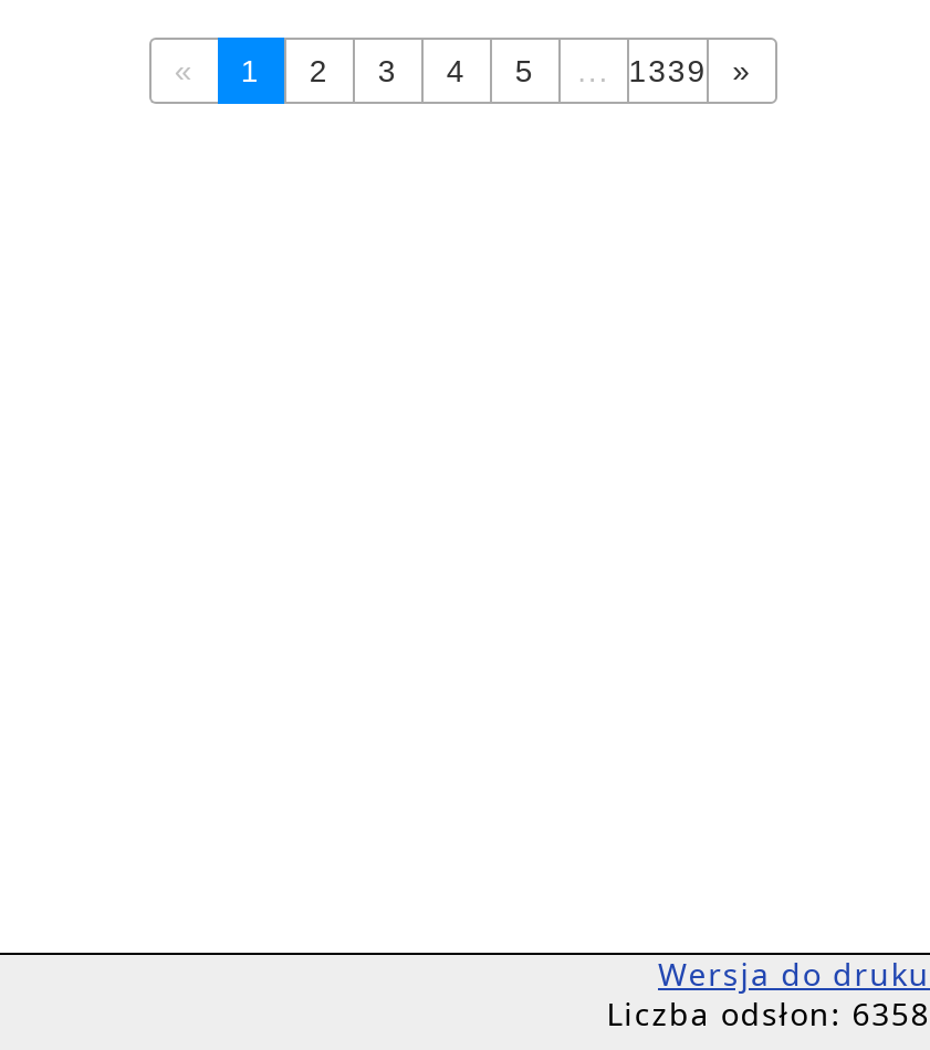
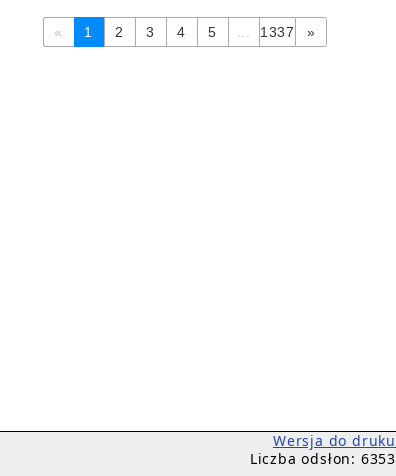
[577,53,707,88] ... 1339 -> [237,24,295,40] ... 1337
[607,993,930,1035] Liczba odsłon: 6358 -> [250,449,396,468] Liczba odsłon: 6353

